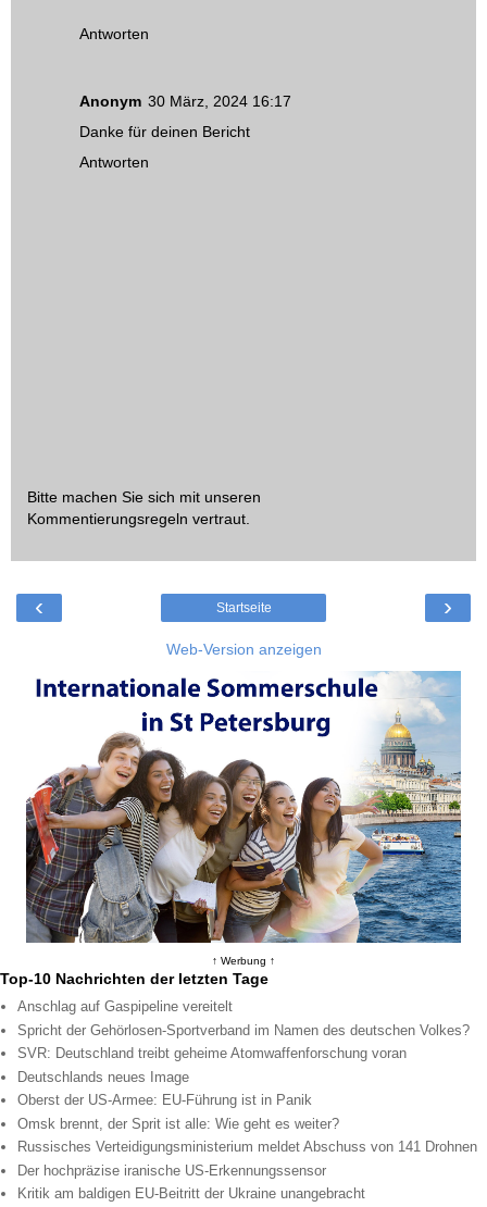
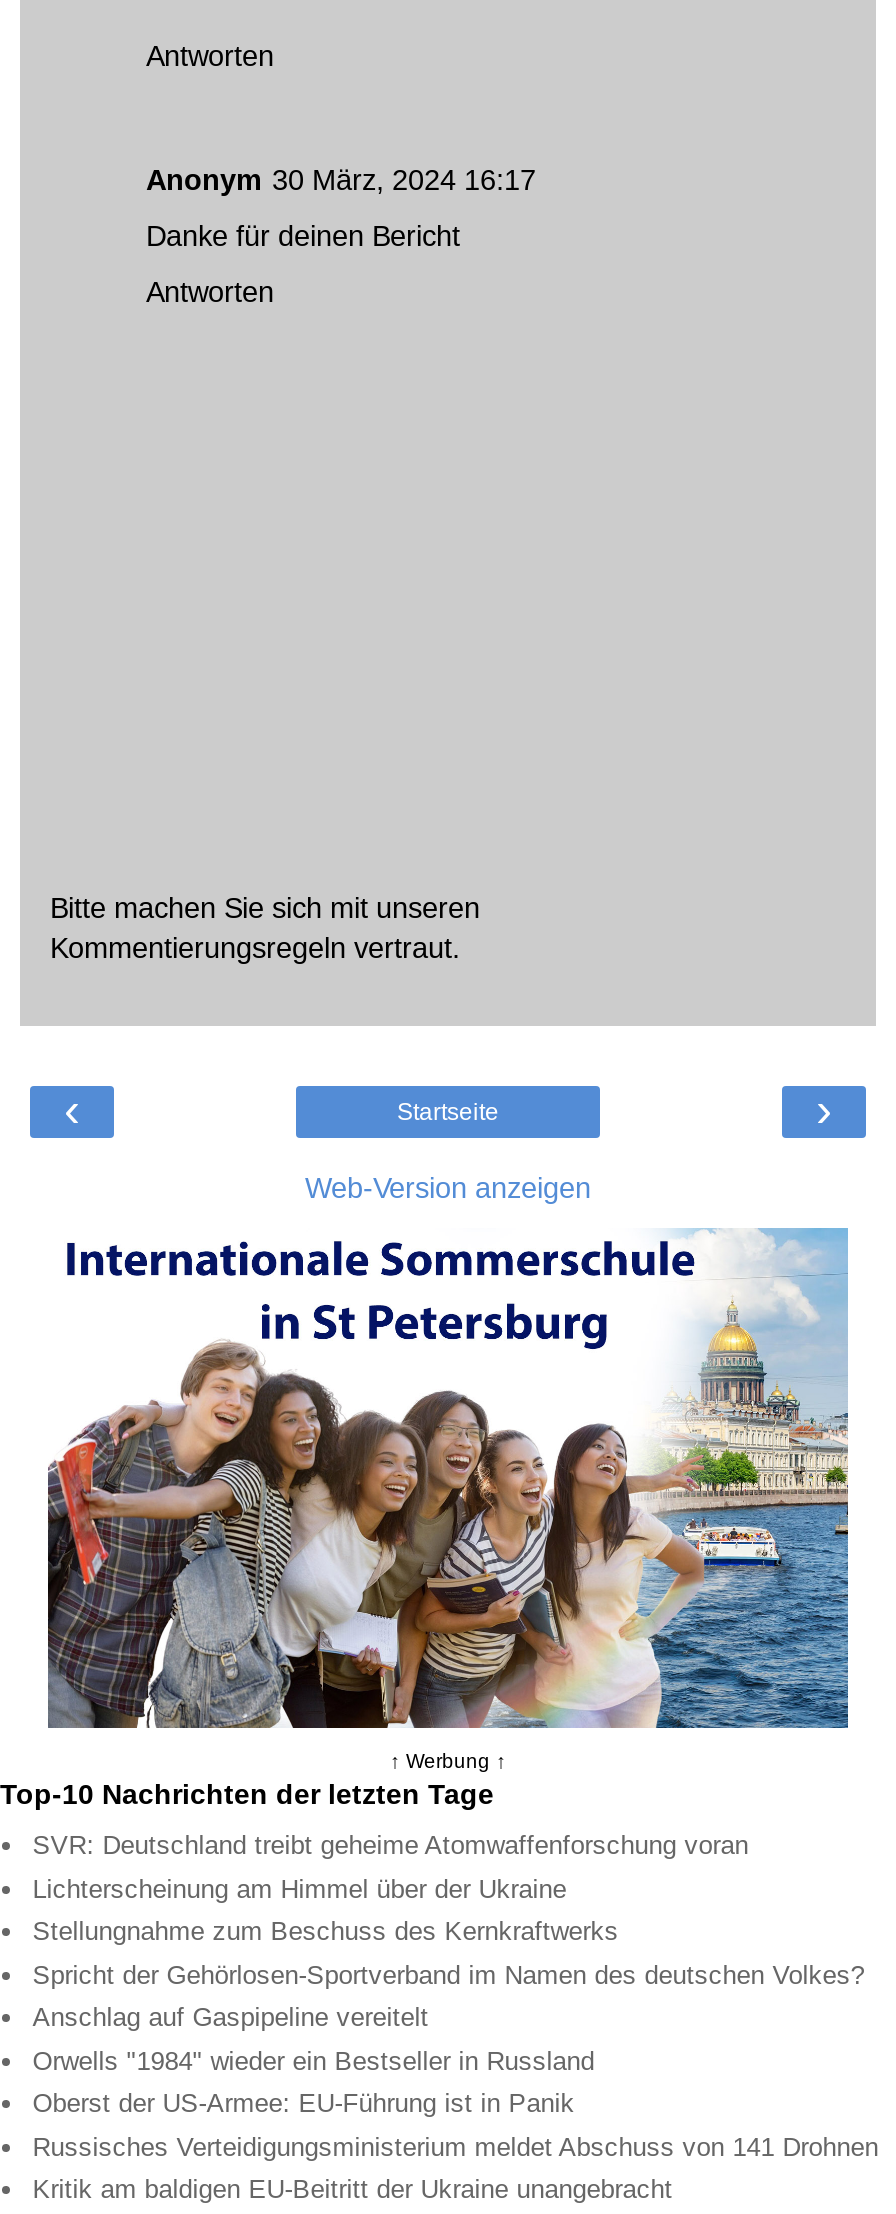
none -> [32,1873,618,1946] Lichterscheinung am Himmel über der Ukraine | Stellungnahme zum Beschuss des Kernkraftwerks
moved [18,998,233,1015] -> [32,2002,428,2032]: Anschlag auf Gaspipeline vereitelt
moved [18,1022,470,1062] -> [32,1830,864,1989]: Spricht der Gehörlosen-Sportverband im Namen des deutschen Volkes? | SVR: Deutschland treibt geheime Atomwaffenforschung voran
[18,1069,189,1085] Deutschlands neues Image -> [32,2045,594,2075] Orwells "1984" wieder ein Bestseller in Russland
moved [18,1092,312,1108] -> [32,2088,574,2118]: Oberst der US-Armee: EU-Führung ist in Panik
[18,1115,339,1132] Omsk brennt, der Sprit ist alle: Wie geht es weiter? -> none
moved [18,1139,477,1155] -> [32,2131,878,2161]: Russisches Verteidigungsministerium meldet Abschuss von 141 Drohnen
[18,1162,326,1178] Der hochpräzise iranische US-Erkennungssensor -> none

